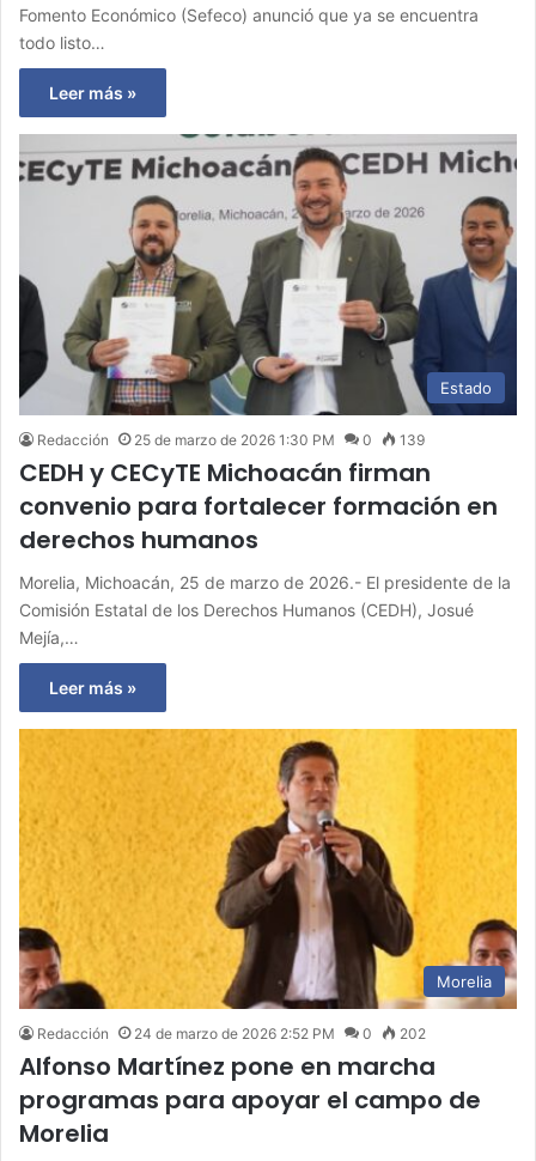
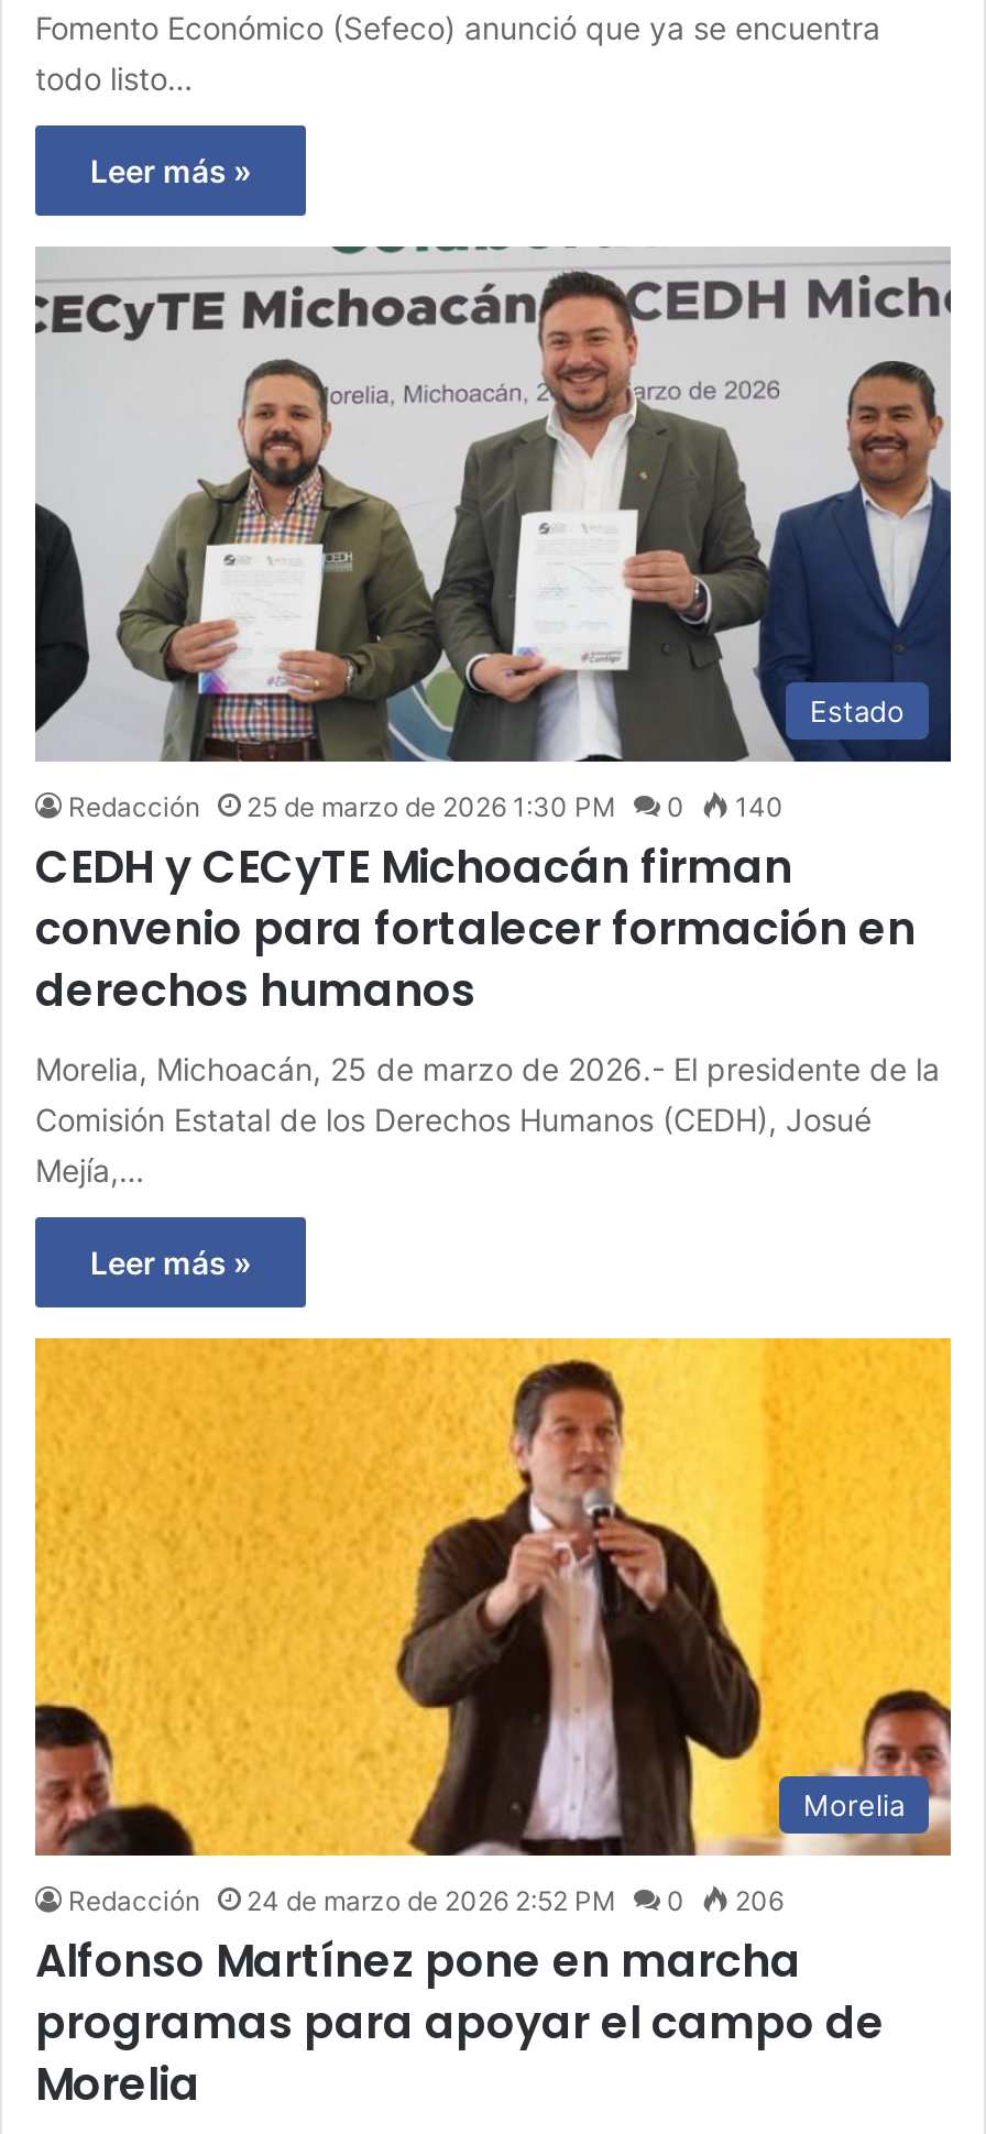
[37,431,425,449] Redacción 25 de marzo de 2026 1:30 PM 0 139 -> [68,791,784,824] Redacción 25 de marzo de 2026 1:30 PM 0 140
[37,1025,426,1043] Redacción 24 de marzo de 2026 2:52 PM 0 202 -> [68,1884,784,1917] Redacción 24 de marzo de 2026 2:52 PM 0 206

